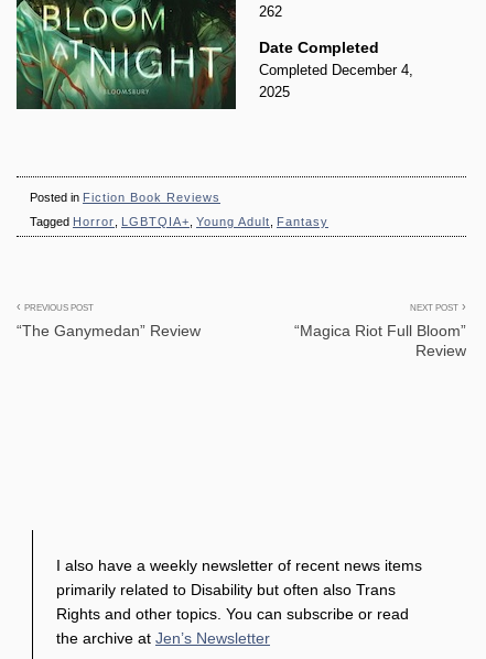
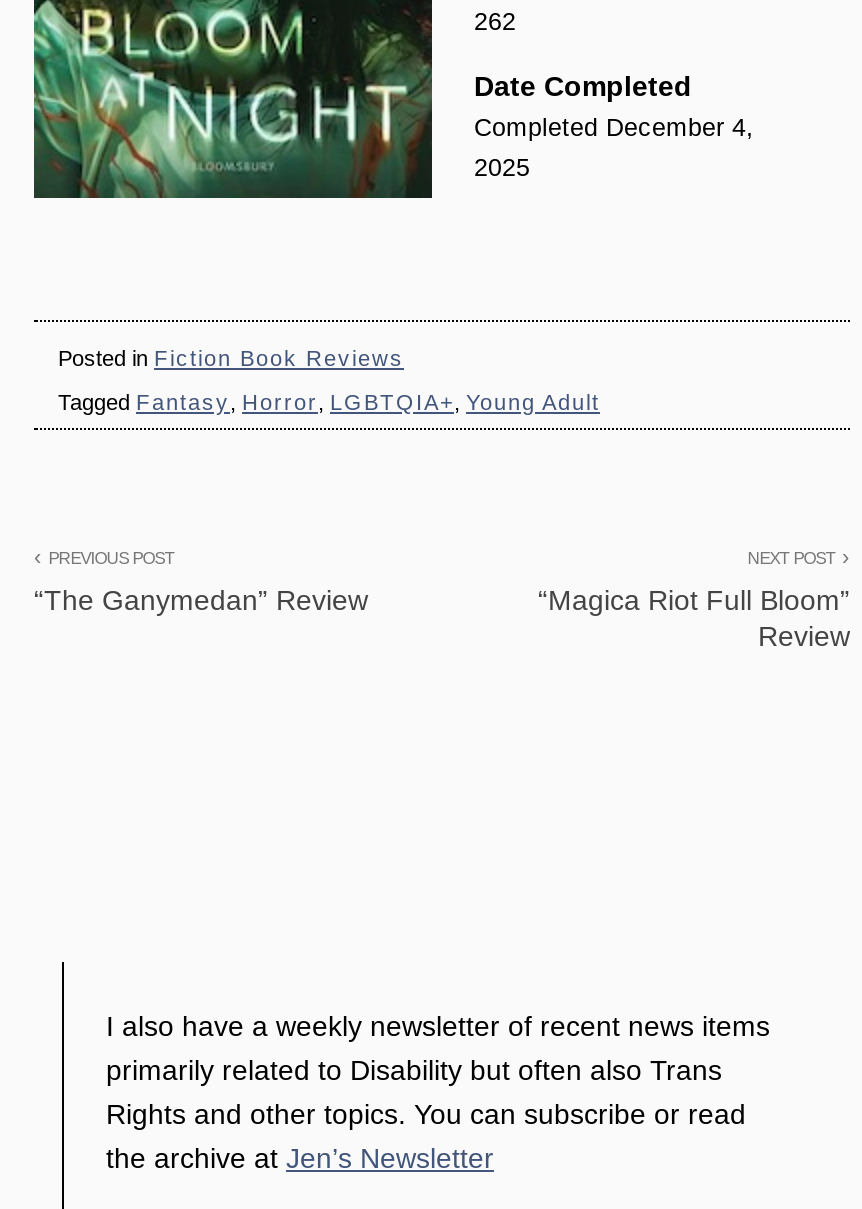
[30,215,328,228] Tagged Horror, LGBTQIA+, Young Adult, Fantasy -> [58,391,600,415] Tagged Fantasy, Horror, LGBTQIA+, Young Adult

